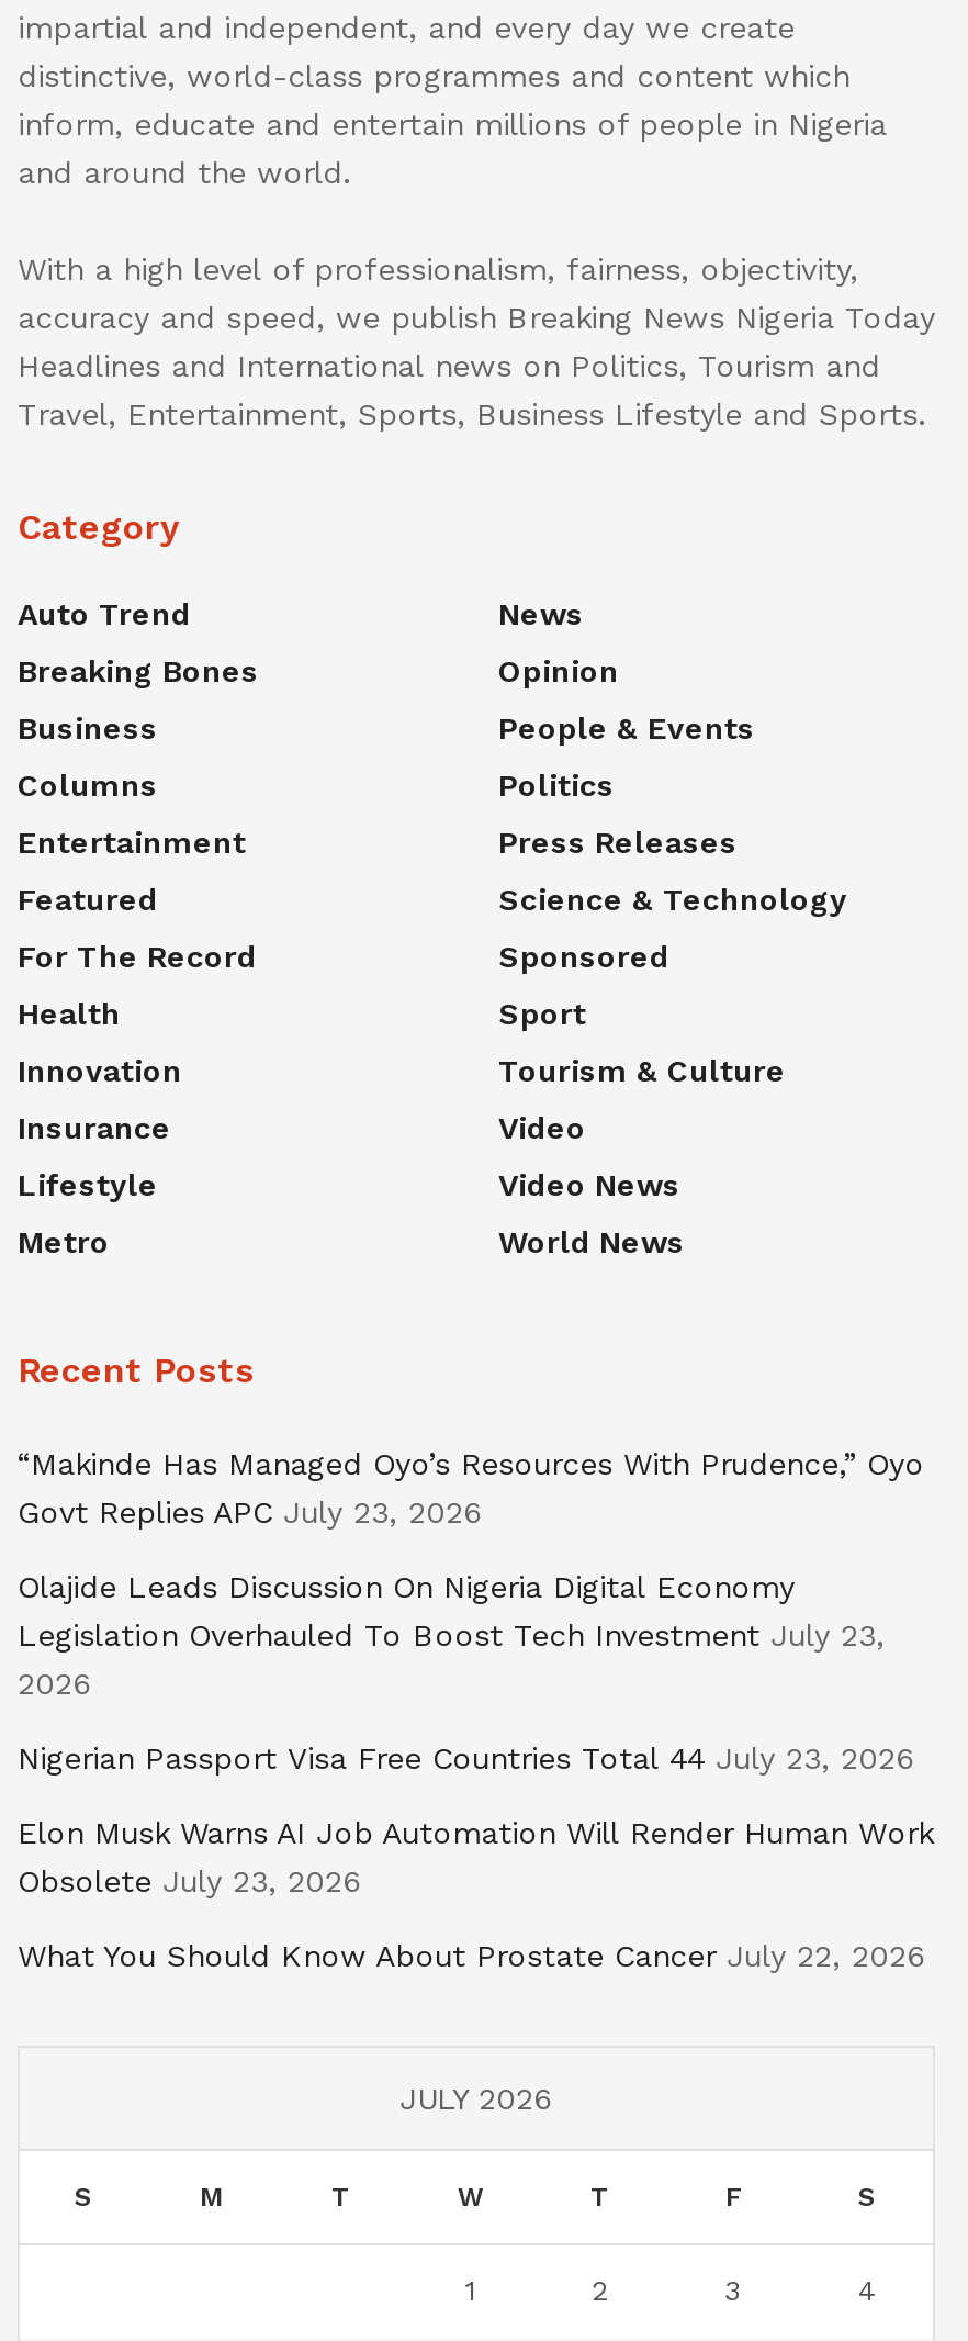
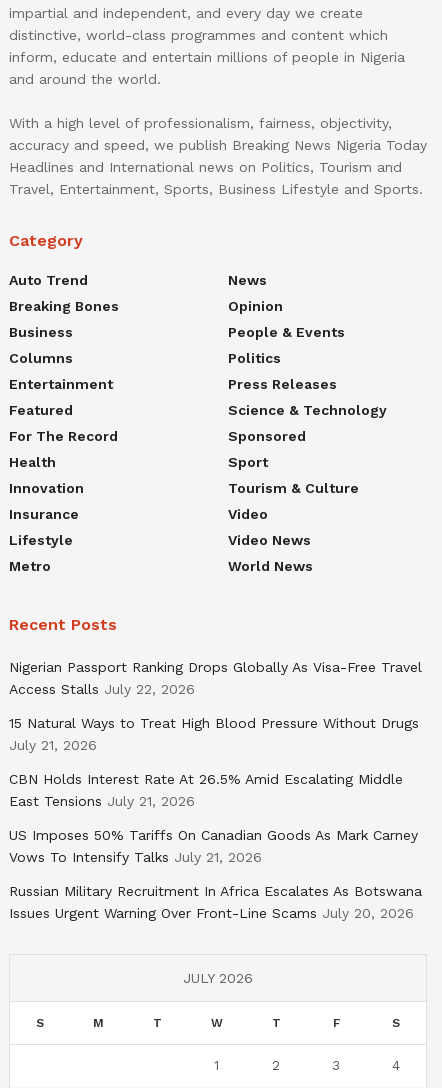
[18,1447,924,1530] “Makinde Has Managed Oyo’s Resources With Prudence,” Oyo | Govt Replies APC July 23, 2026 -> [9,659,422,697] Nigerian Passport Ranking Drops Globally As Visa-Free Travel | Access Stalls July 22, 2026
[18,1570,885,1702] Olajide Leads Discussion On Nigeria Digital Economy | Legislation Overhauled To Boost Tech Investment July 23, | 2026 -> [9,715,419,753] 15 Natural Ways to Treat High Blood Pressure Without Drugs | July 21, 2026
[18,1741,915,1776] Nigerian Passport Visa Free Countries Total 44 July 23, 2026 -> [9,771,403,809] CBN Holds Interest Rate At 26.5% Amid Escalating Middle | East Tensions July 21, 2026
[18,1816,933,1899] Elon Musk Warns AI Job Automation Will Render Human Work | Obsolete July 23, 2026 -> [9,827,418,865] US Imposes 50% Tariffs On Canadian Goods As Mark Carney | Vows To Intensify Talks July 21, 2026
[18,1939,926,1974] What You Should Know About Prostate Cancer July 22, 2026 -> [9,883,422,921] Russian Military Recruitment In Africa Escalates As Botswana | Issues Urgent Warning Over Front-Line Scams July 20, 2026

